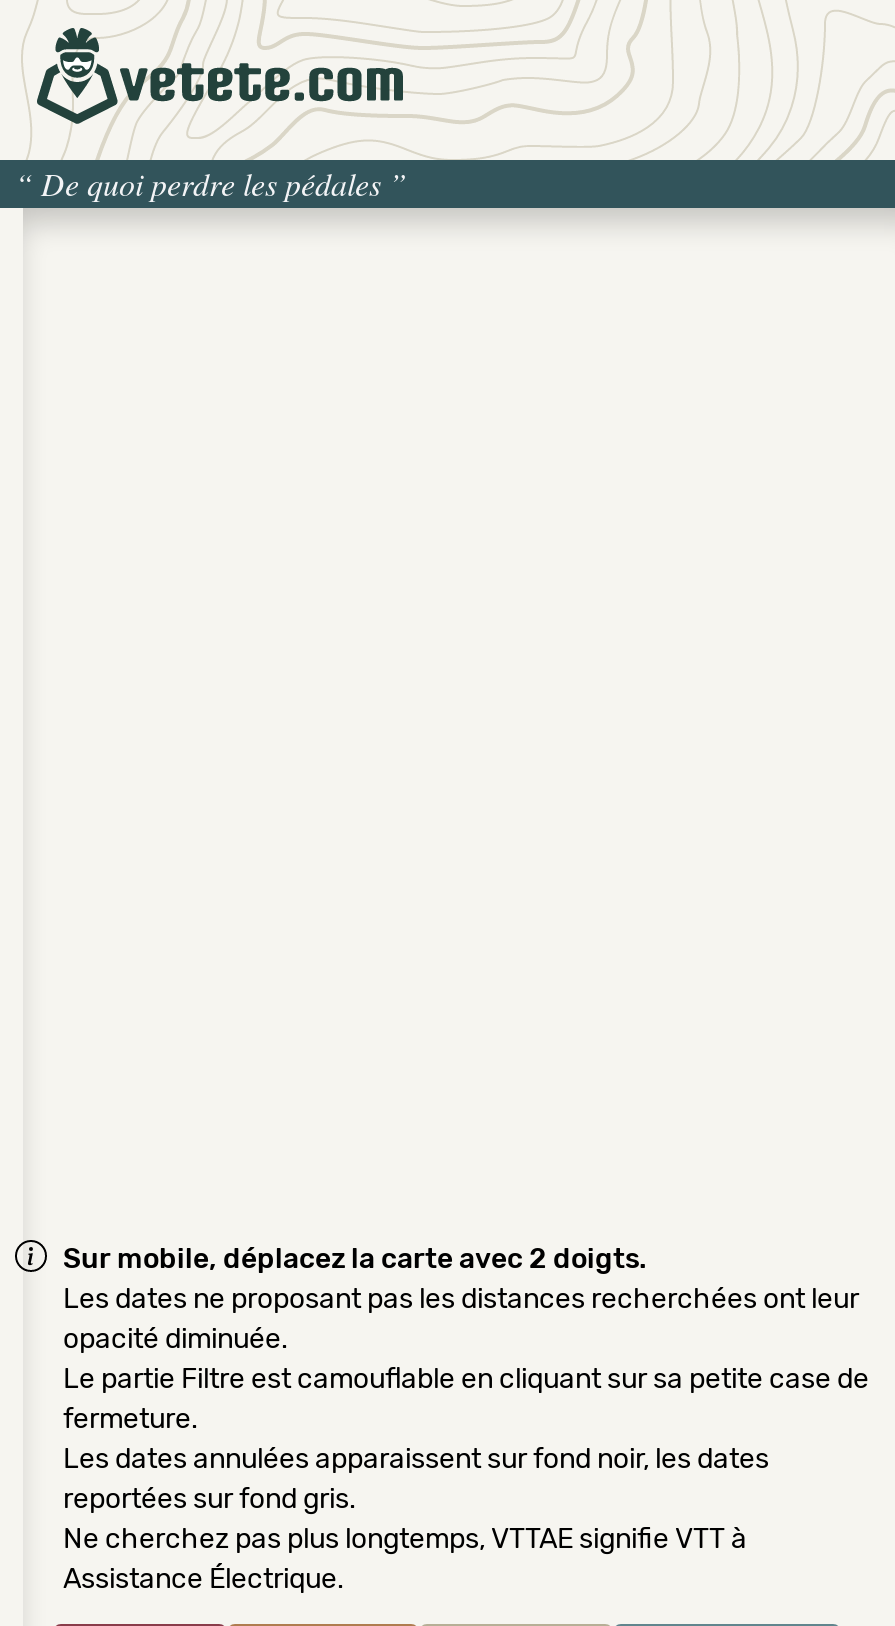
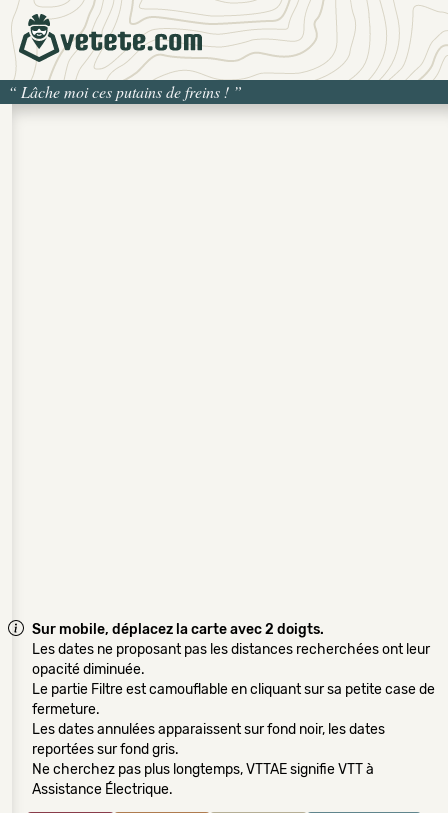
[15,162,407,204] “De quoi perdre les pédales” -> [8,81,242,102] “Lâche moi ces putains de freins !”

